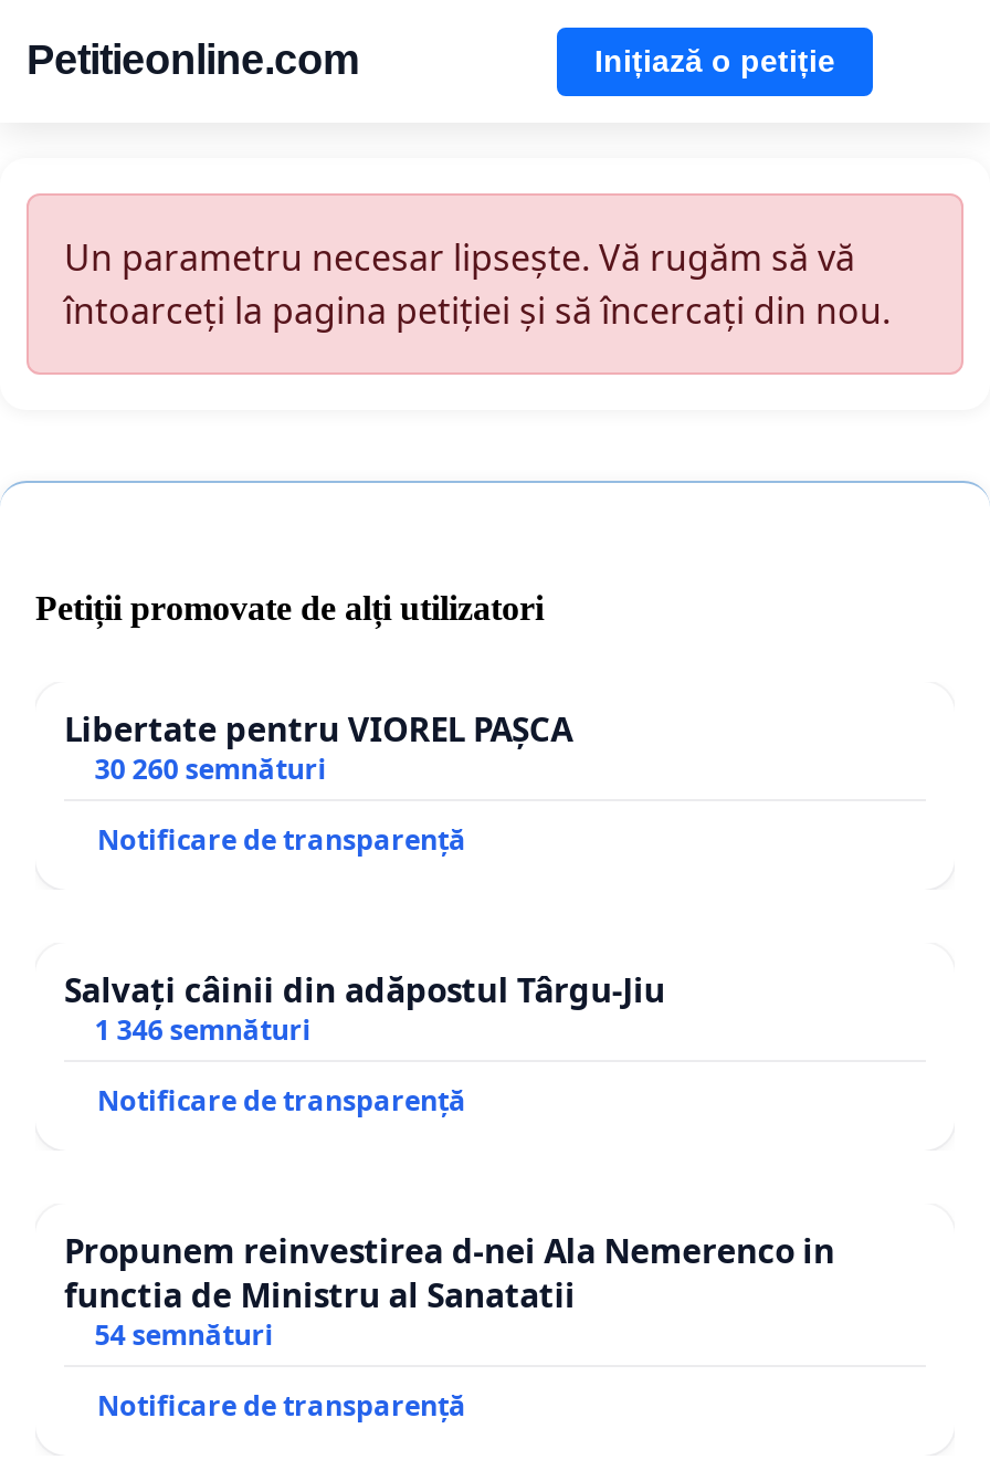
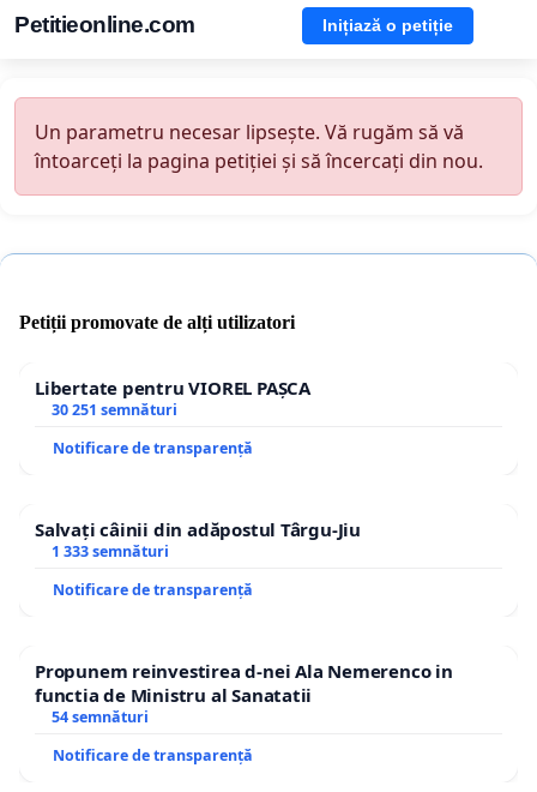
[95,751,327,789] 30 260 semnături -> [51,400,177,420] 30 251 semnături
[95,1012,311,1050] 1 346 semnături -> [51,542,169,562] 1 333 semnături

